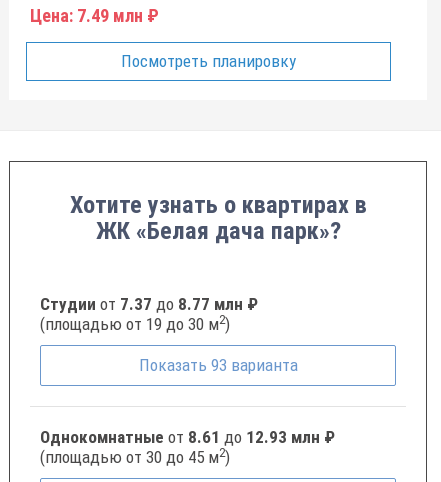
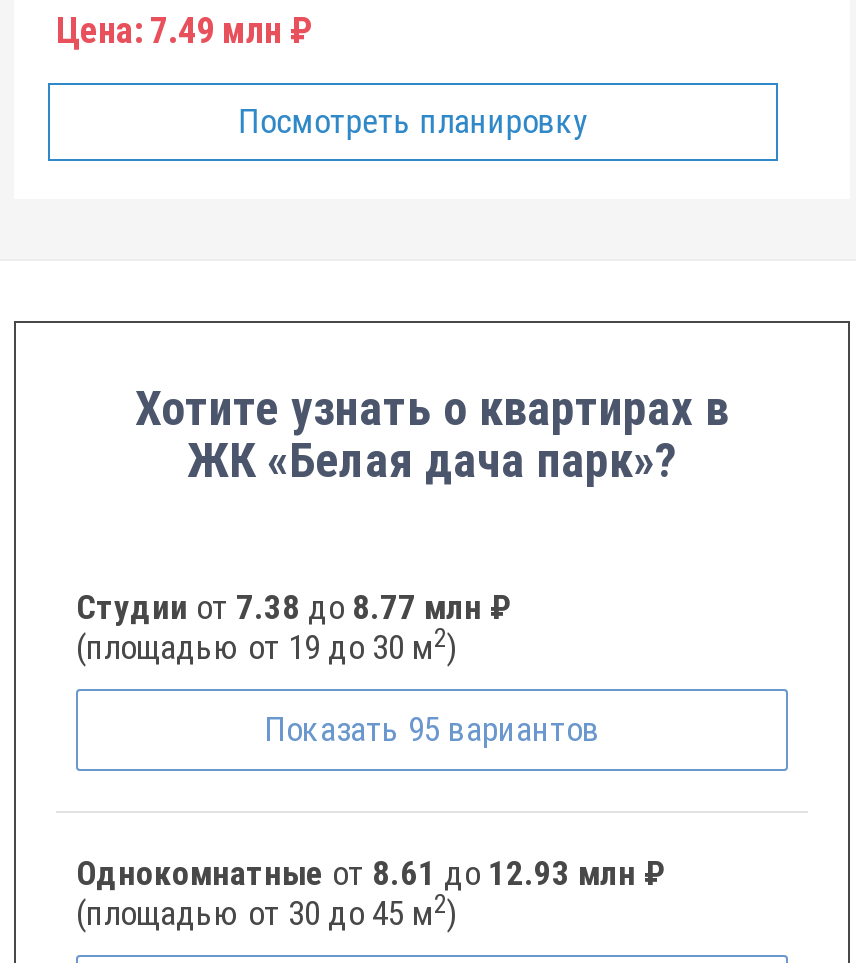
[40,294,258,314] Студии от 7.37 до 8.77 млн ₽ -> [76,587,512,627] Студии от 7.38 до 8.77 млн ₽
[138,355,297,375] Показать 93 варианта -> [264,709,600,749] Показать 95 вариантов

